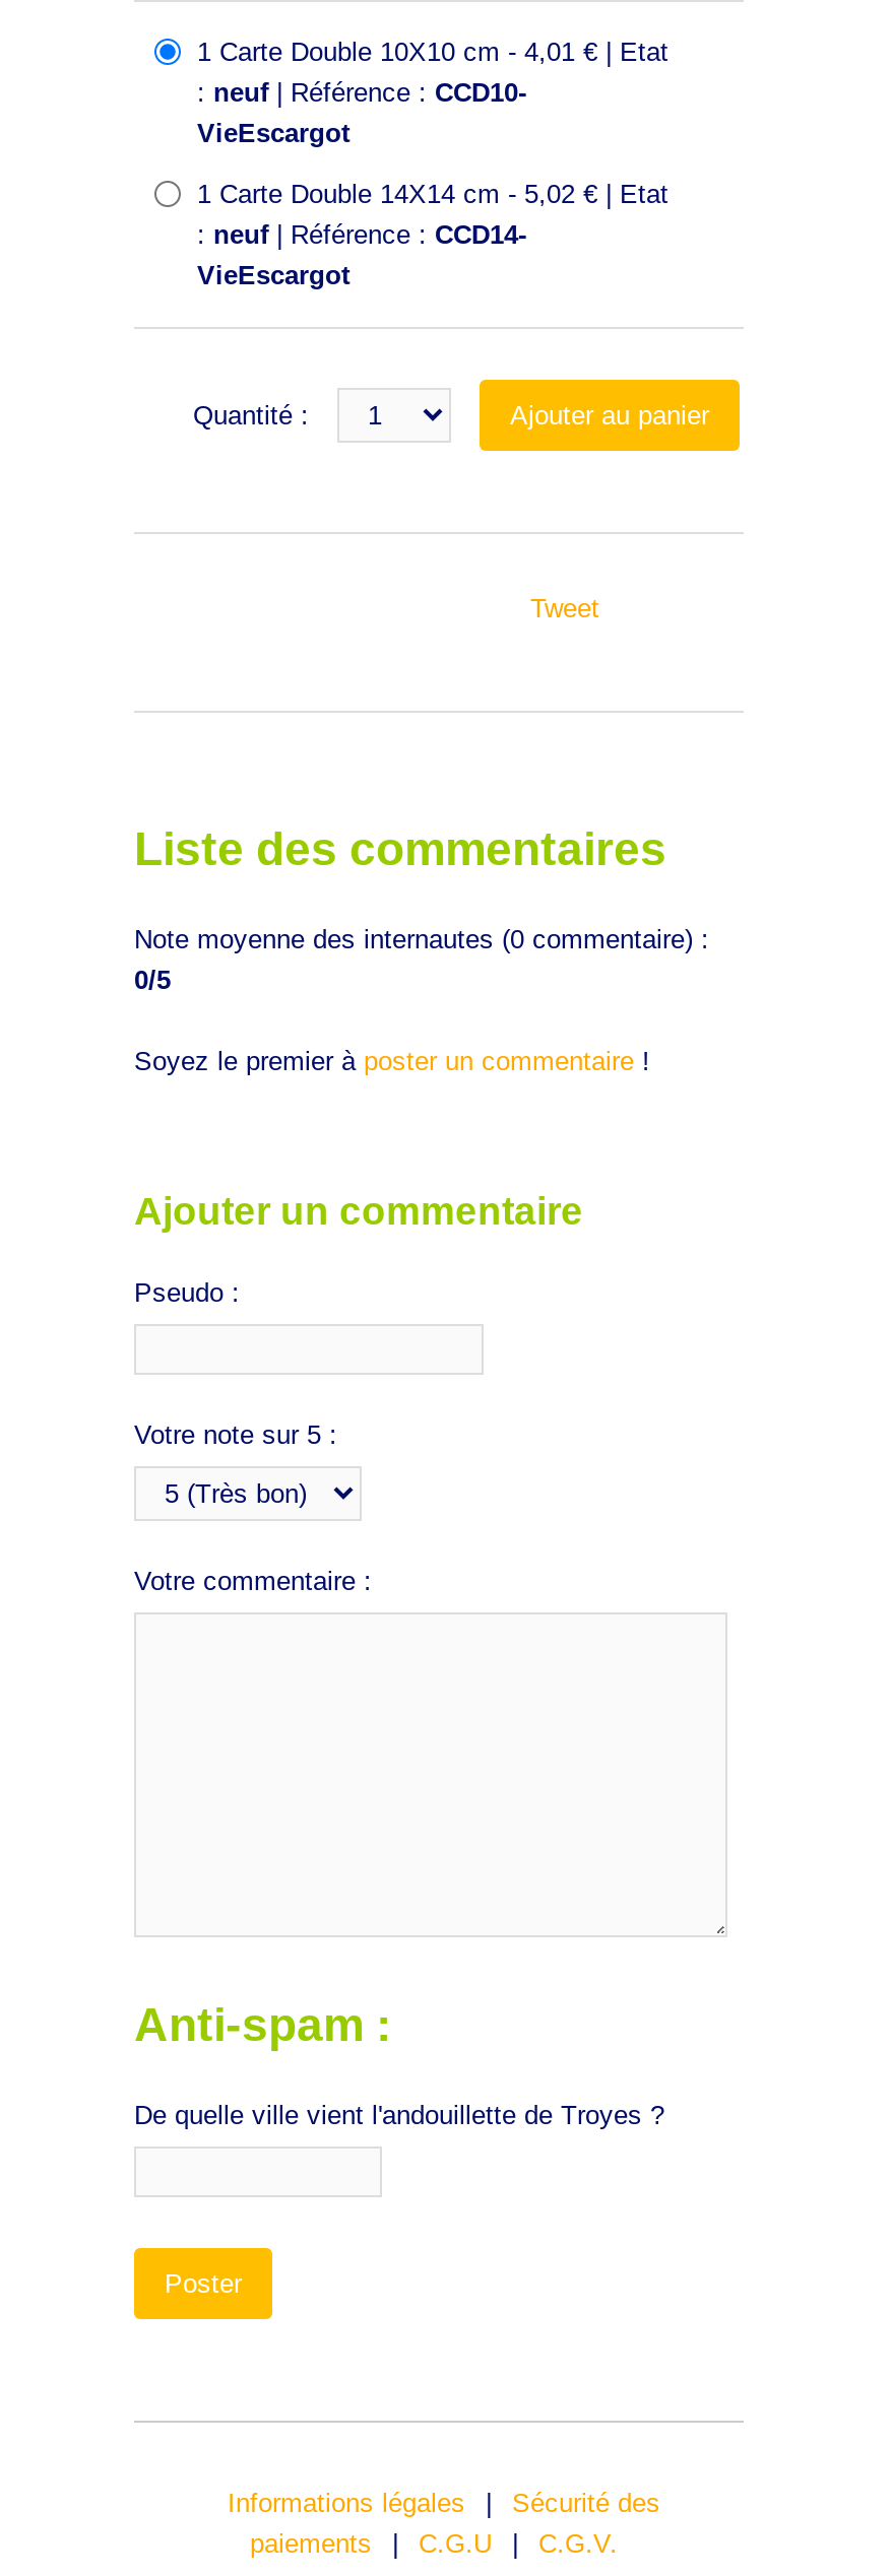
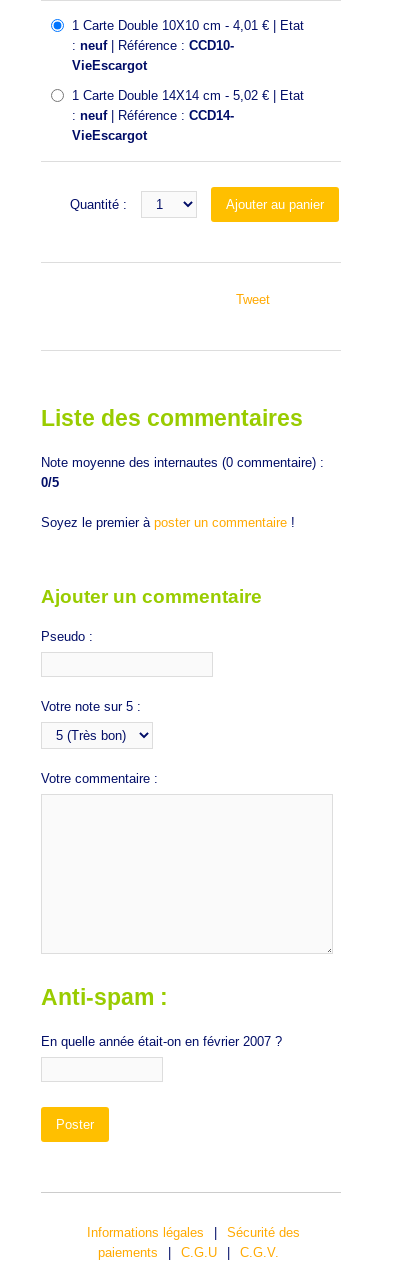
[134,2100,664,2131] De quelle ville vient l'andouillette de Troyes ? -> [41,1034,282,1049] En quelle année était-on en février 2007 ?

